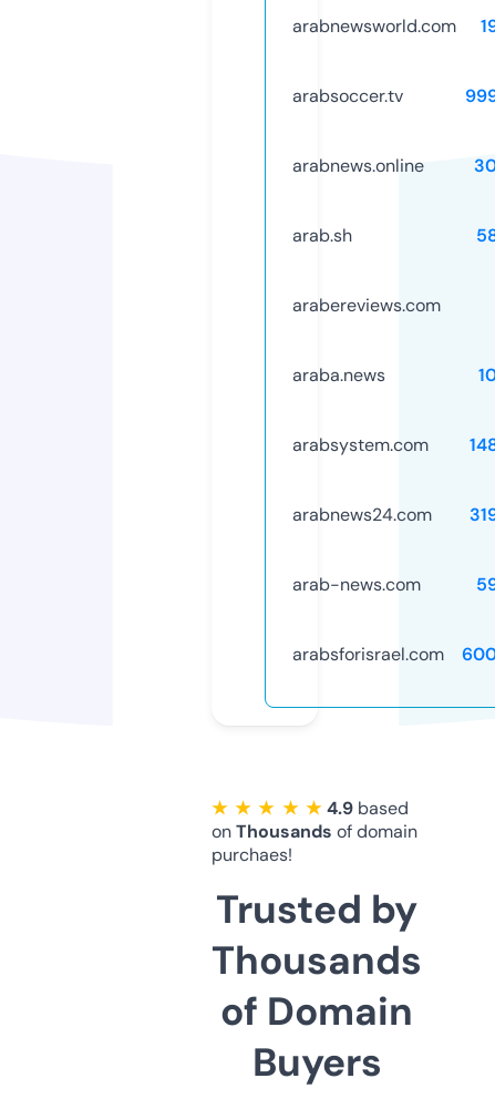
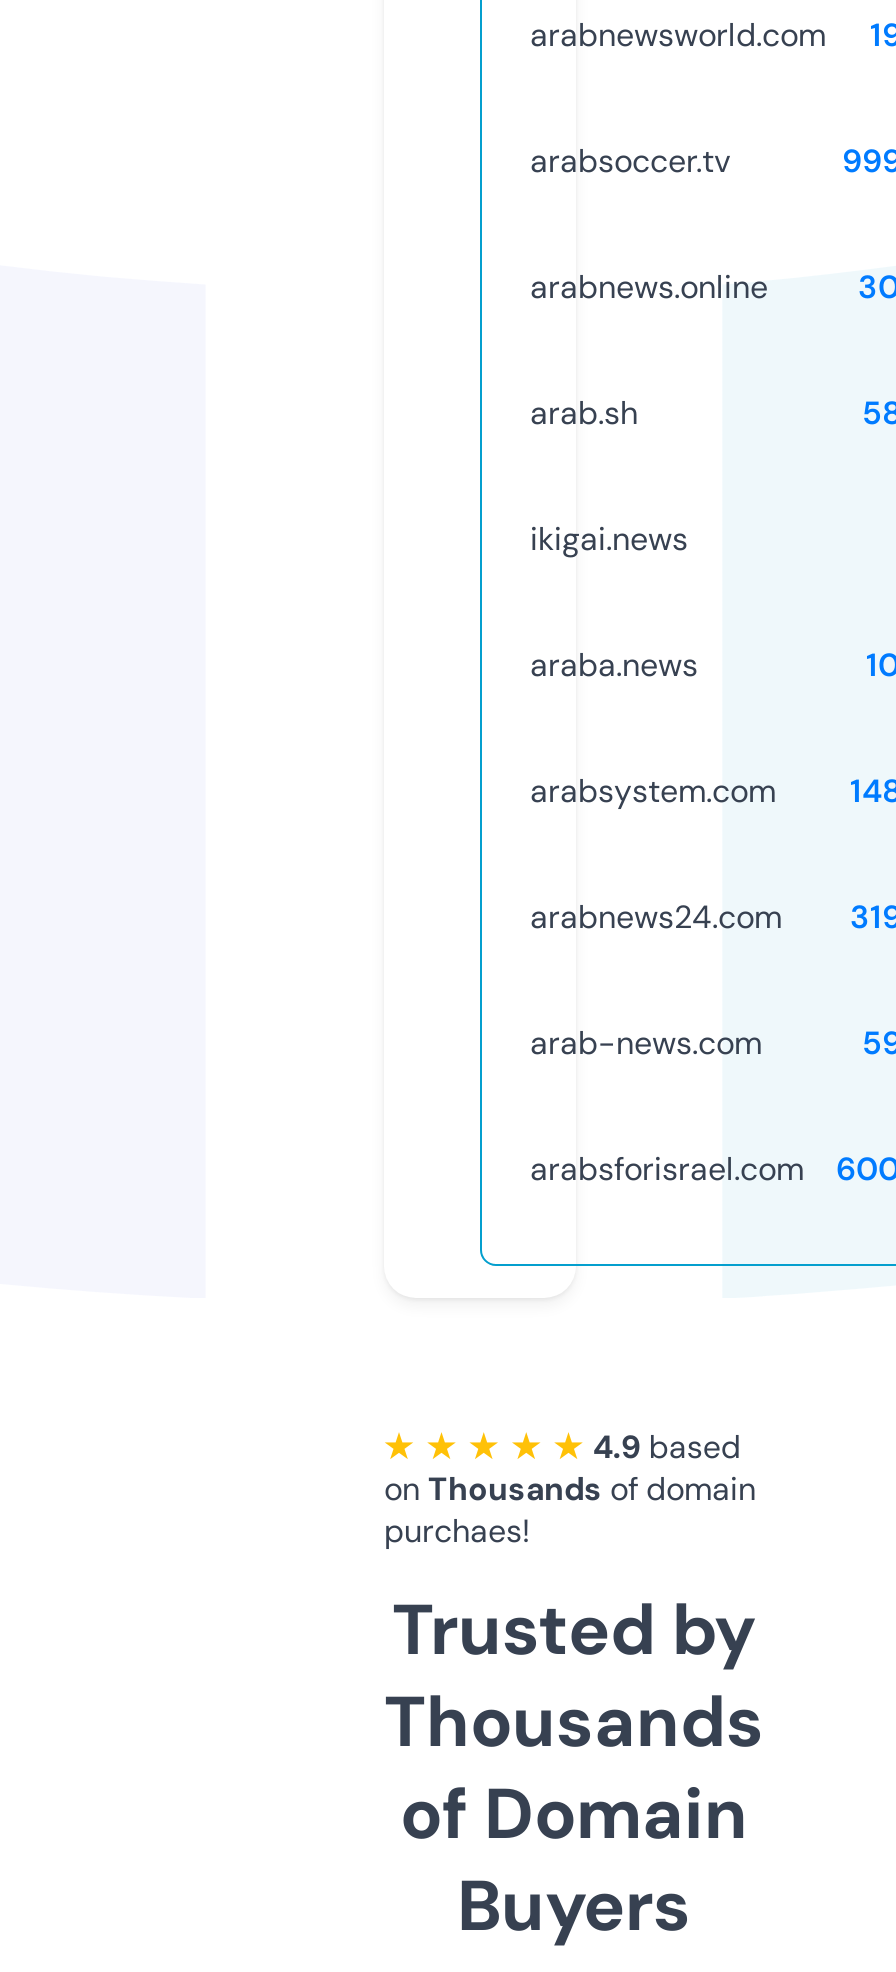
[292,293,441,317] arabereviews.com -> [530,518,688,560] ikigai.news

